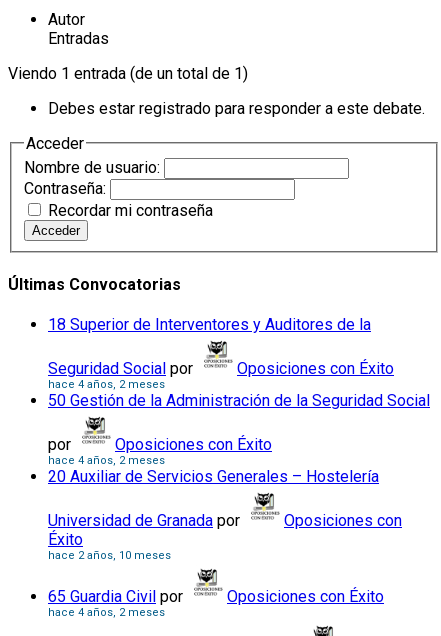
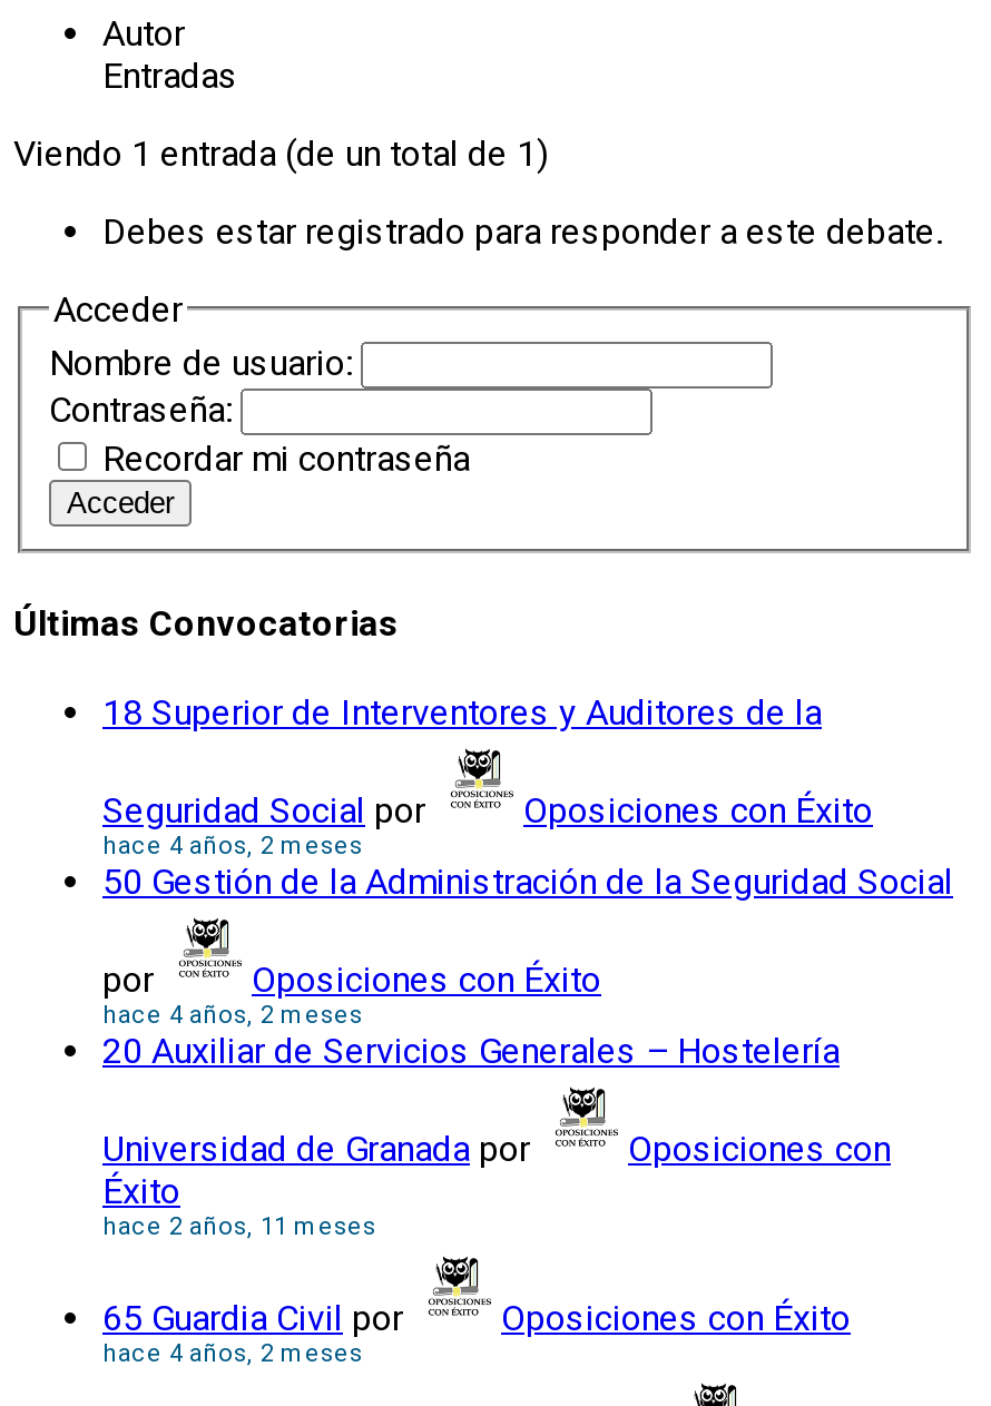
[48,549,171,562] hace 2 años, 10 meses -> [102,1212,376,1241] hace 2 años, 11 meses

